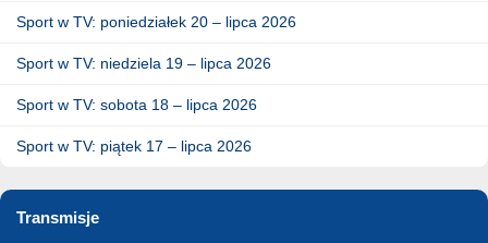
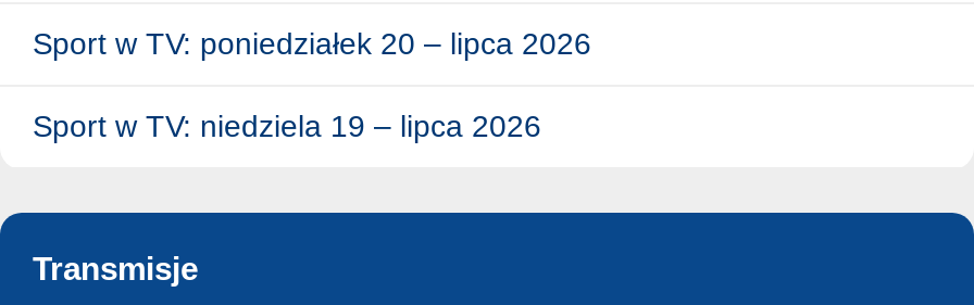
[16,96,257,155] Sport w TV: sobota 18 – lipca 2026 | Sport w TV: piątek 17 – lipca 2026 -> none

